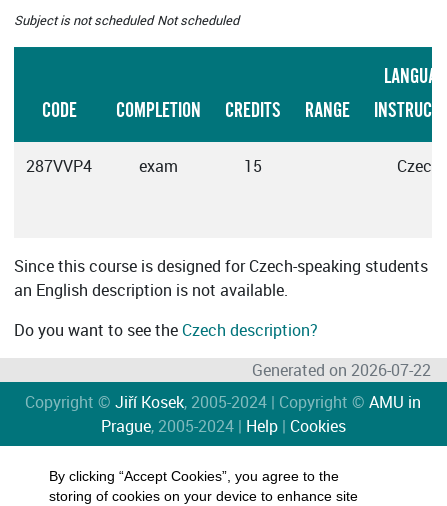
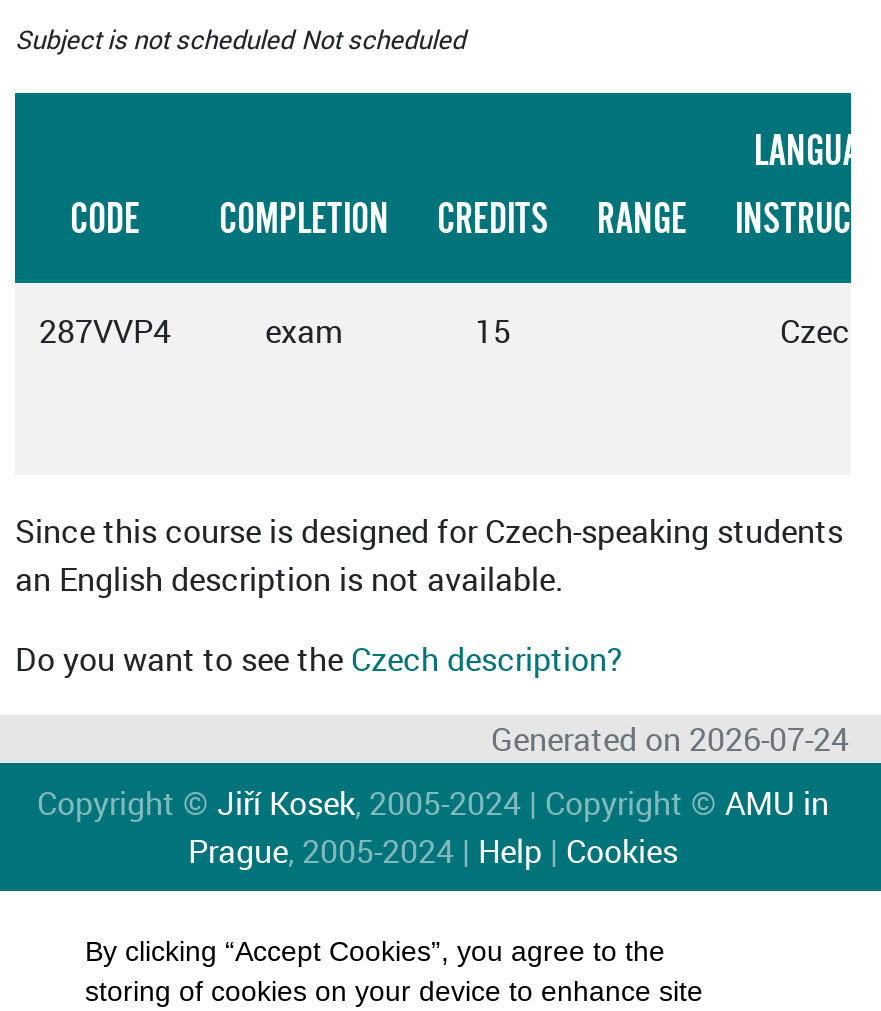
[252,359,431,381] Generated on 2026-07-22 -> [491,718,849,762] Generated on 2026-07-24

